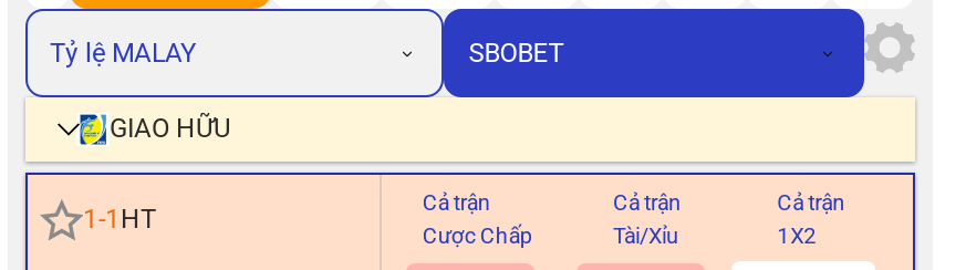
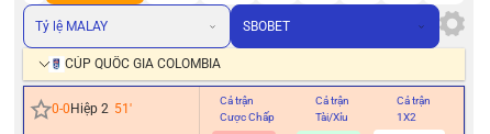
[110,113,231,144] GIAO HỮU -> [65,56,221,72] CÚP QUỐC GIA COLOMBIA
[83,204,156,235] 1 - 1 HT -> [52,101,130,117] 0 - 0 Hiệp 2 51

